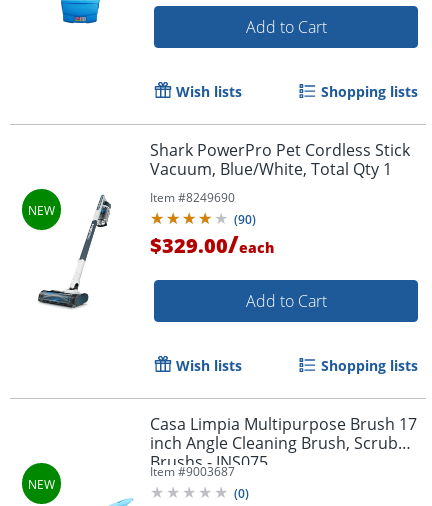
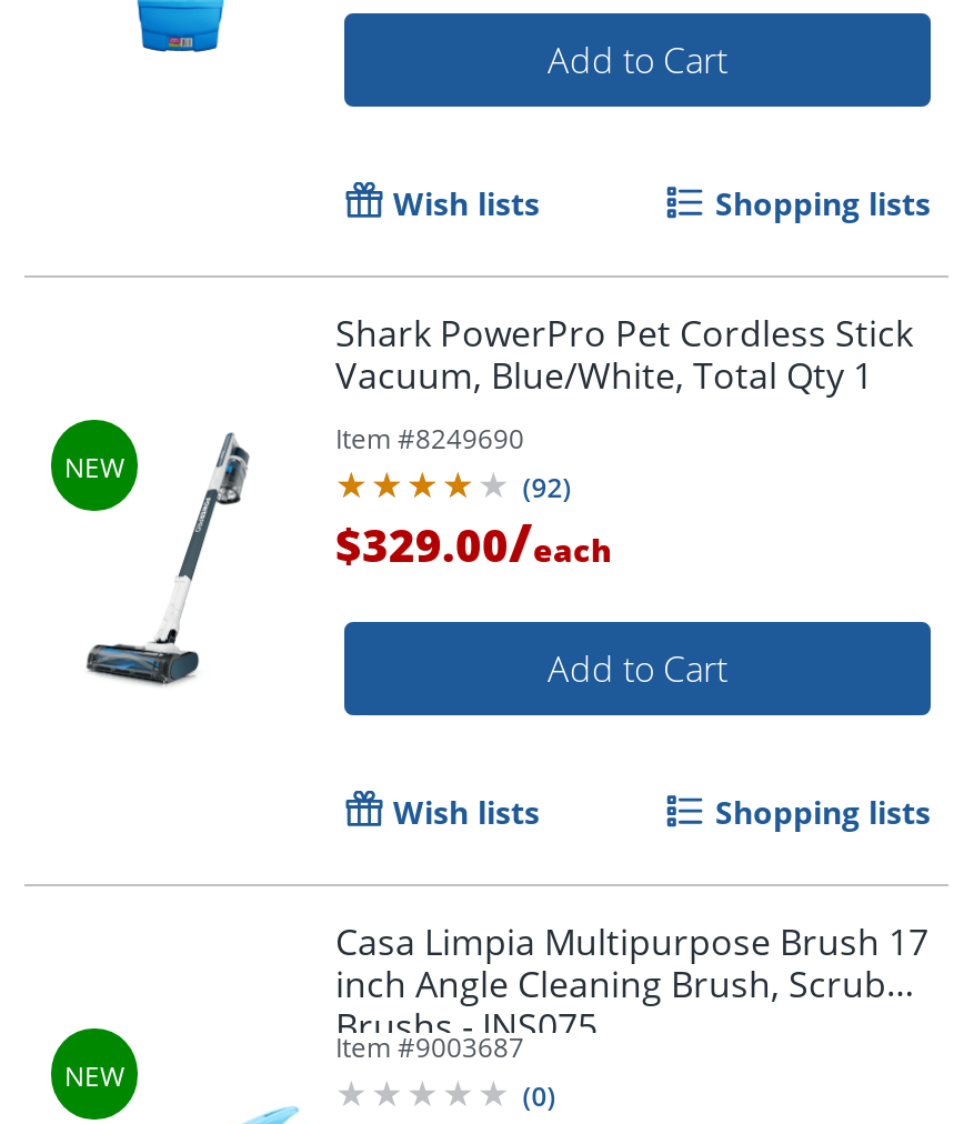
[234,211,256,228] (90) -> [522,468,571,506] (92)

